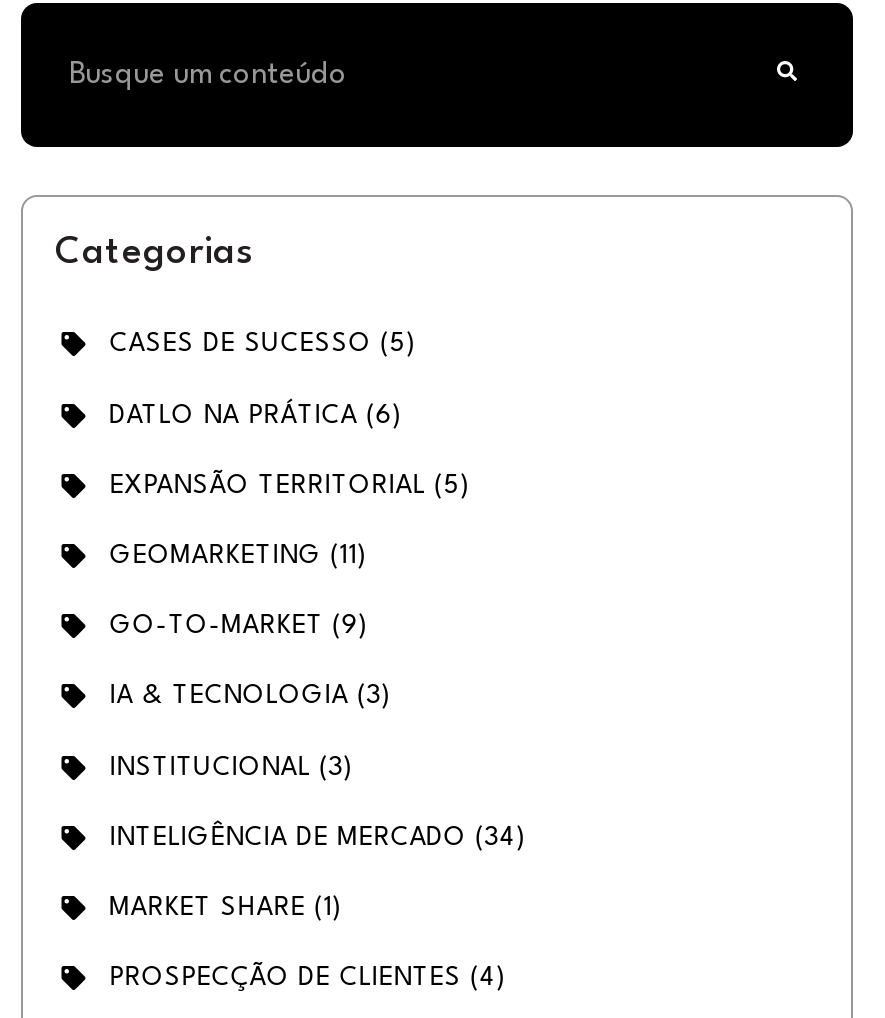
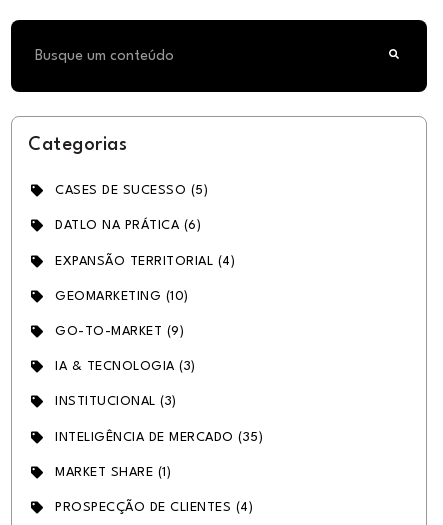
[109,472,469,498] EXPANSÃO TERRITORIAL (5) -> [55,255,235,268] EXPANSÃO TERRITORIAL (4)
[109,543,366,569] GEOMARKETING (11) -> [55,290,189,303] GEOMARKETING (10)
[109,824,525,850] INTELIGÊNCIA DE MERCADO (34) -> [55,431,263,444] INTELIGÊNCIA DE MERCADO (35)

